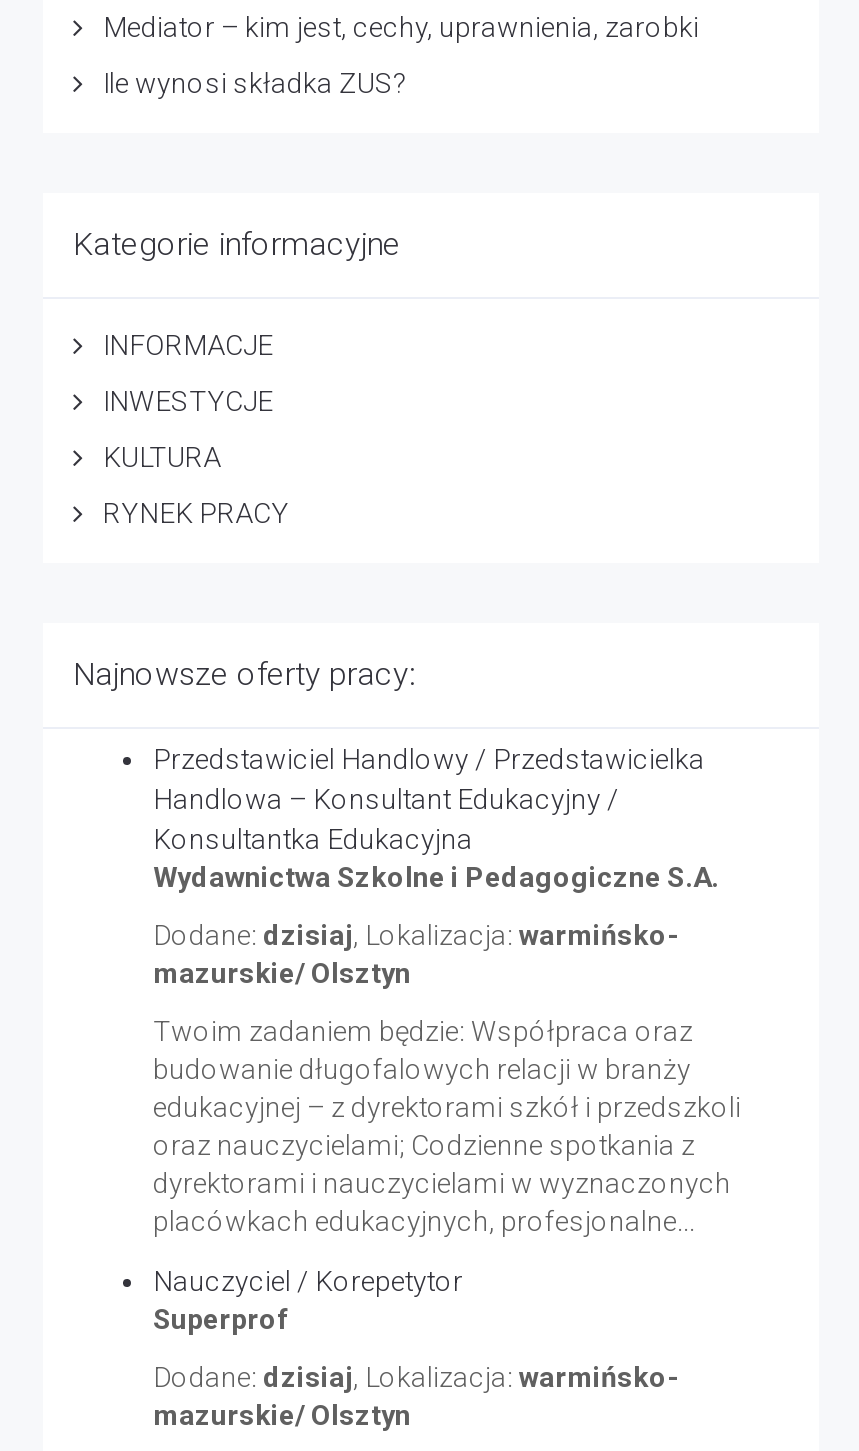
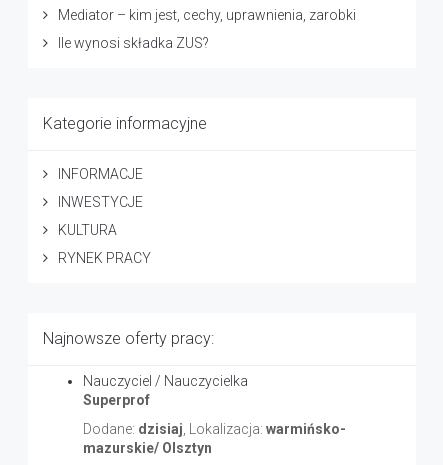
[153,743,741,1297] Przedstawiciel Handlowy / Przedstawicielka | Handlowa – Konsultant Edukacyjny / | Konsultantka Edukacyjna | Wydawnictwa Szkolne i Pedagogiczne S.A. | Dodane: dzisiaj, Lokalizacja: warmińsko- | mazurskie/ Olsztyn | Twoim zadaniem będzie: Współpraca oraz | budowanie długofalowych relacji w branży | edukacyjnej – z dyrektorami szkół i przedszkoli | oraz nauczycielami; Codzienne spotkania z | dyrektorami i nauczycielami w wyznaczonych | placówkach edukacyjnych, profesjonalne... | Nauczyciel / Korepetytor -> [83,373,248,389] Nauczyciel / Nauczycielka

